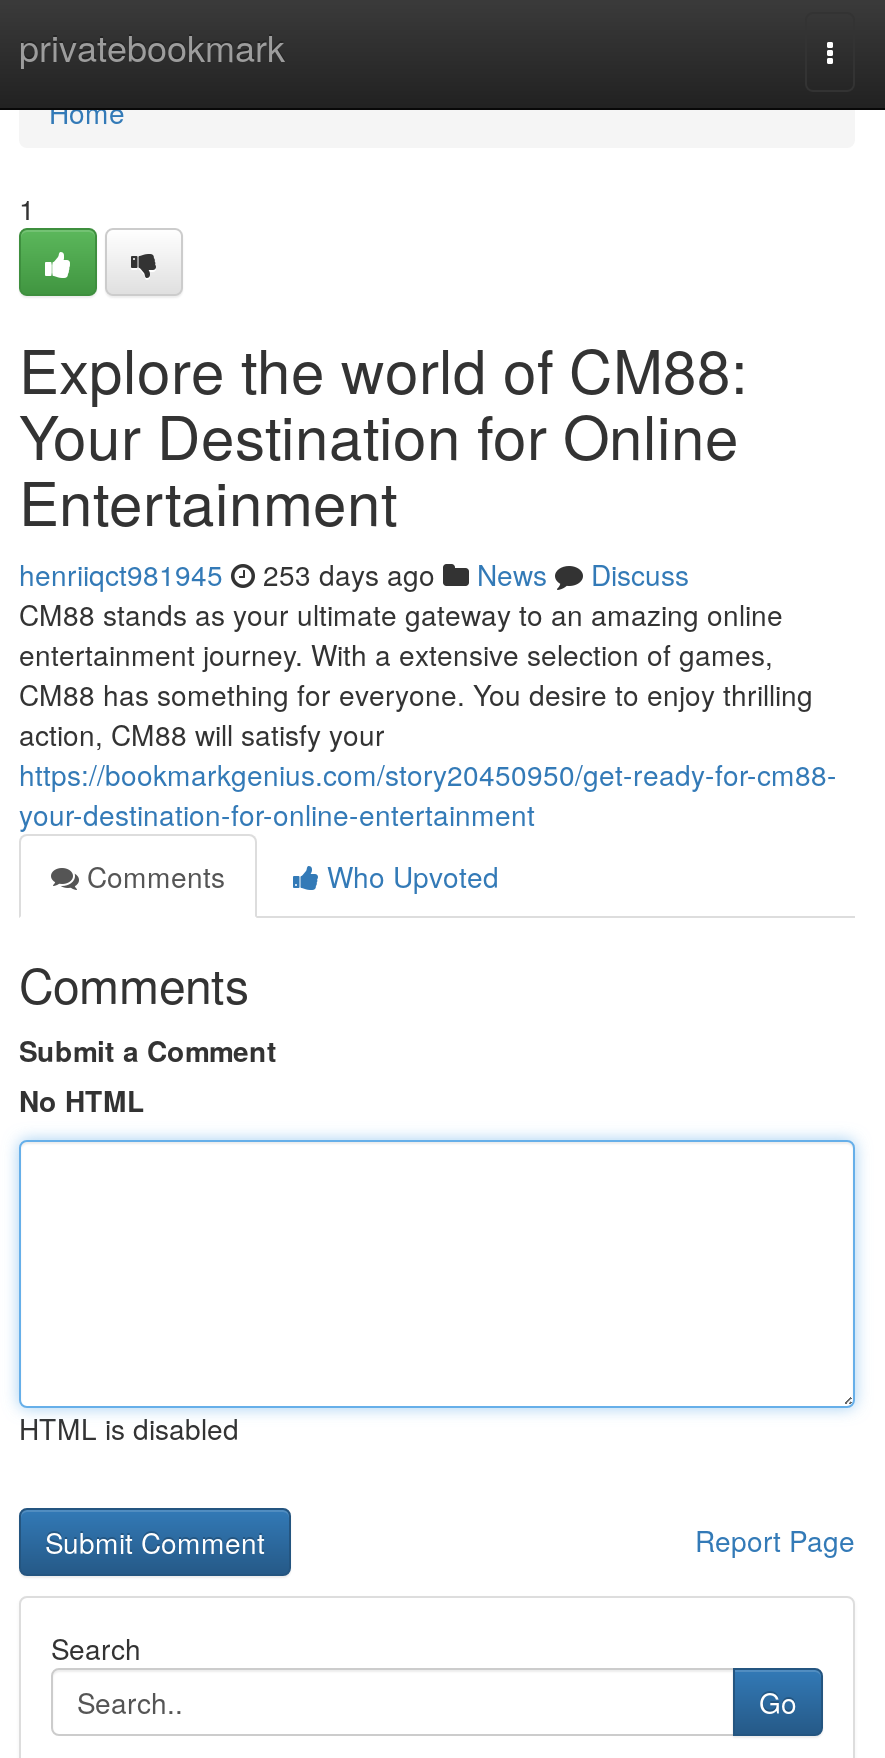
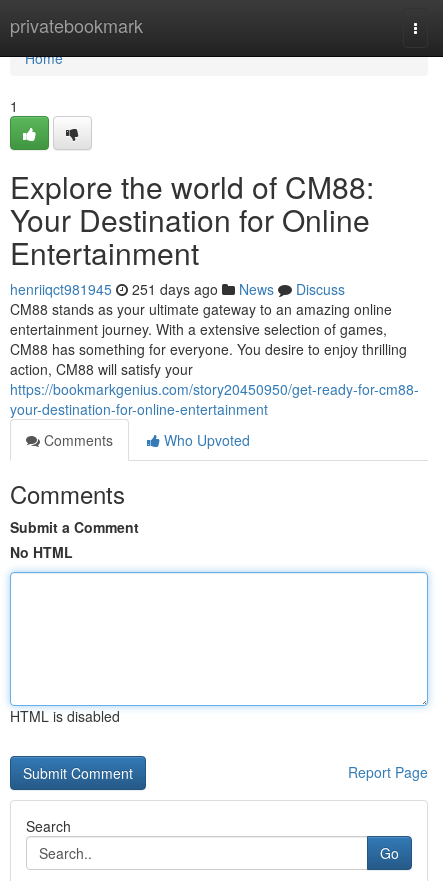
[19,554,689,594] henriiqct981945 253 days ago News Discuss -> [10,279,345,299] henriiqct981945 251 days ago News Discuss

